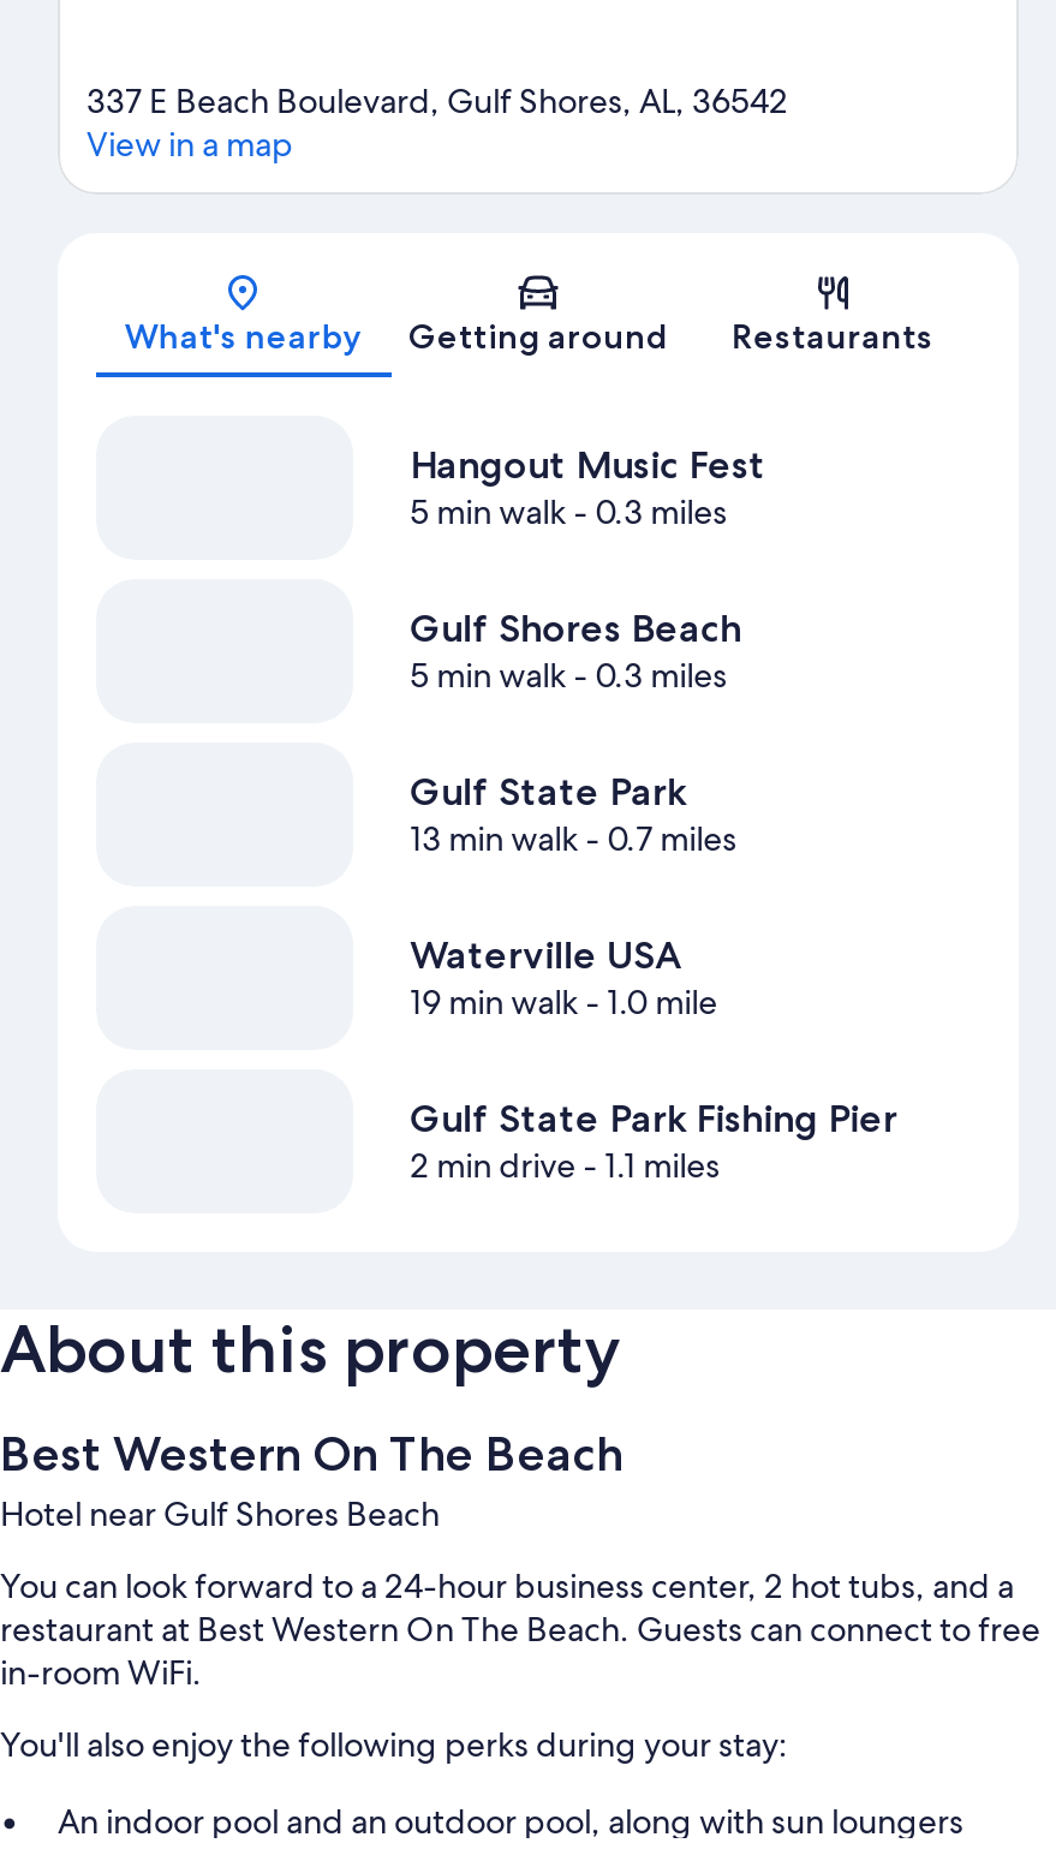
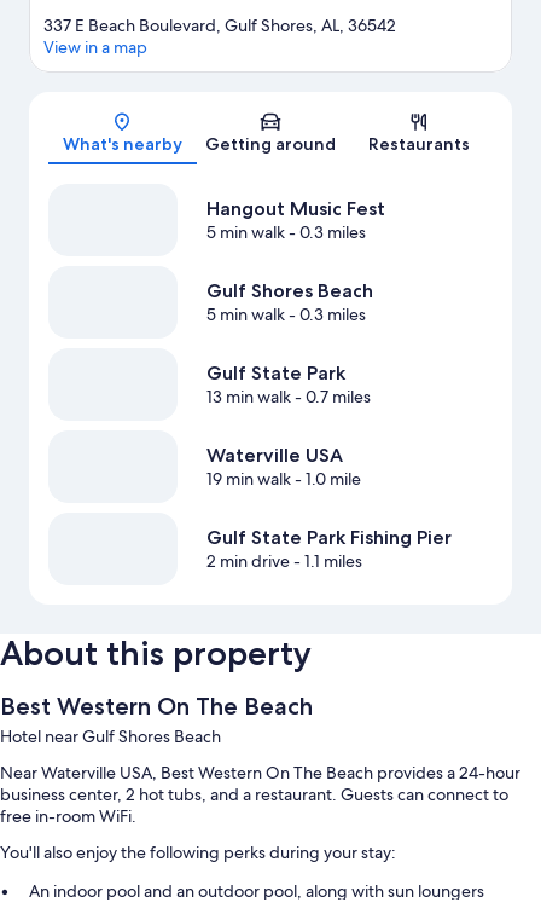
[0,1565,1040,1695] You can look forward to a 24-hour business center, 2 hot tubs, and a | restaurant at Best Western On The Beach. Guests can connect to free | in-room WiFi. -> [0,762,520,827] Near Waterville USA, Best Western On The Beach provides a 24-hour | business center, 2 hot tubs, and a restaurant. Guests can connect to | free in-room WiFi.

